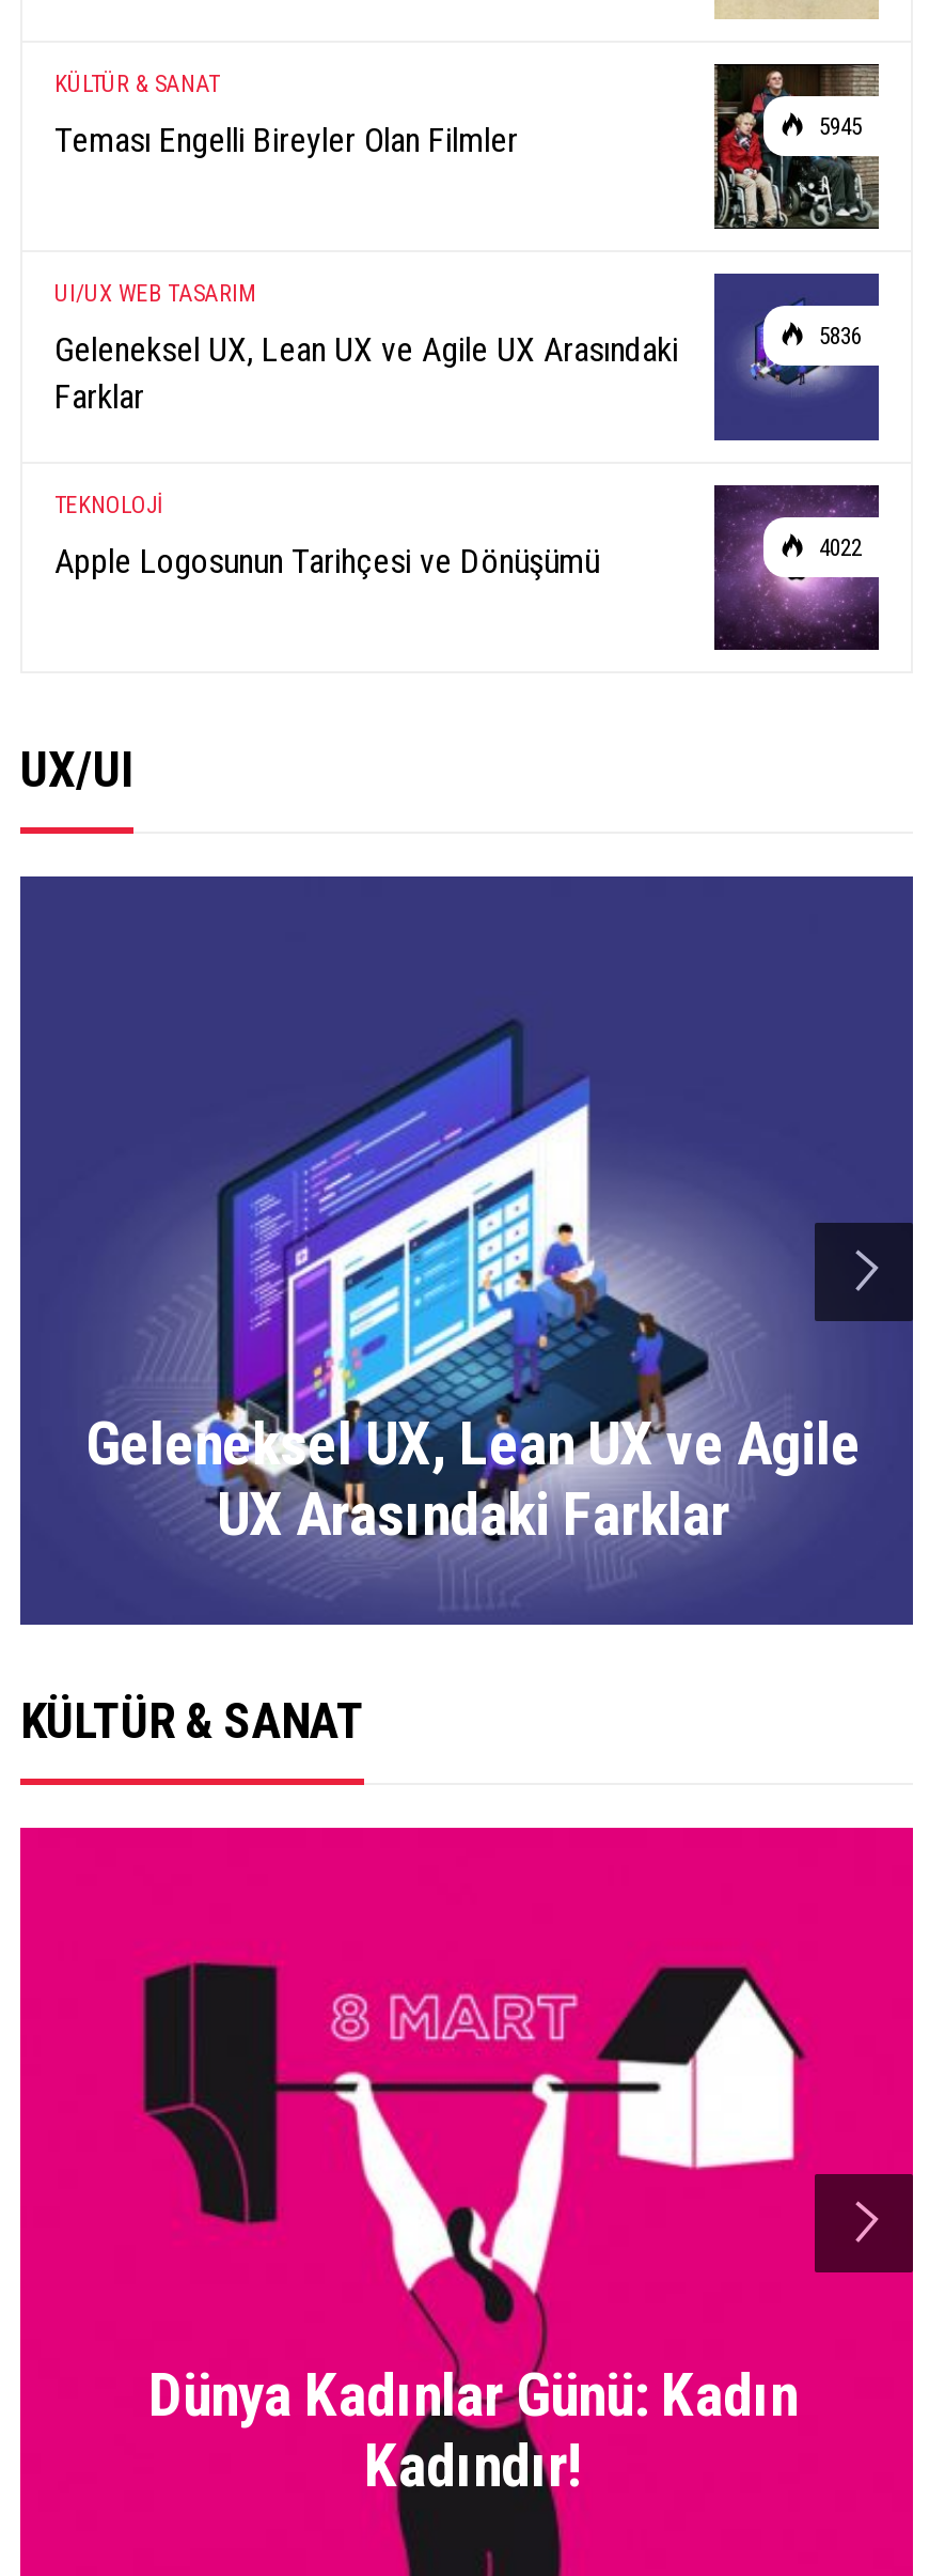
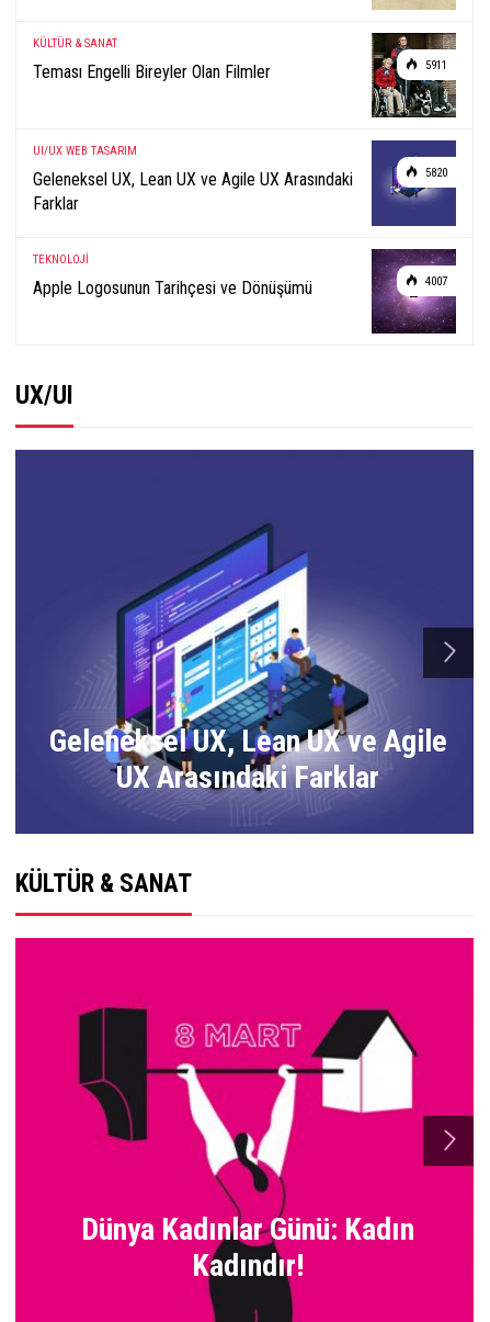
[813,114,862,141] 5945 -> [422,58,447,73] 5911
[813,323,862,351] 5836 -> [422,166,447,180] 5820
[813,533,862,561] 4022 -> [422,274,447,288] 4007

